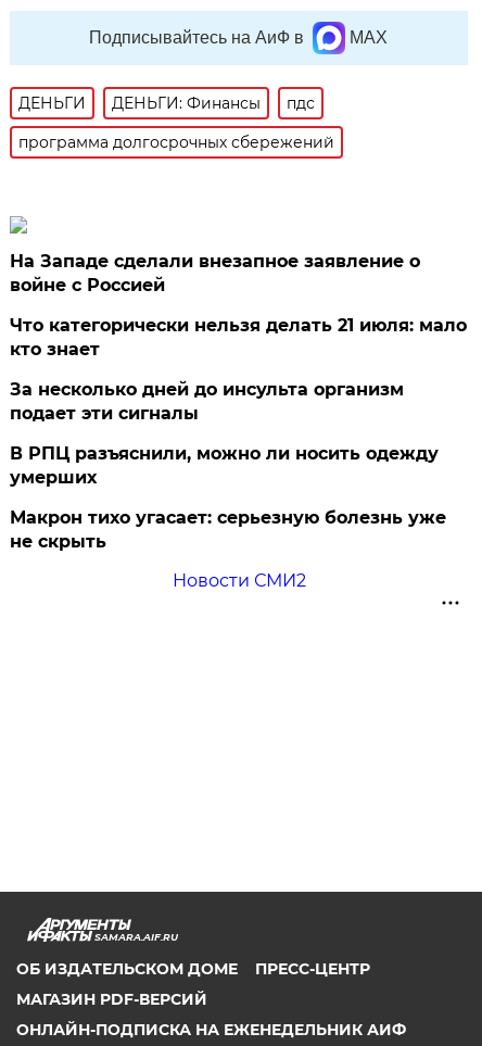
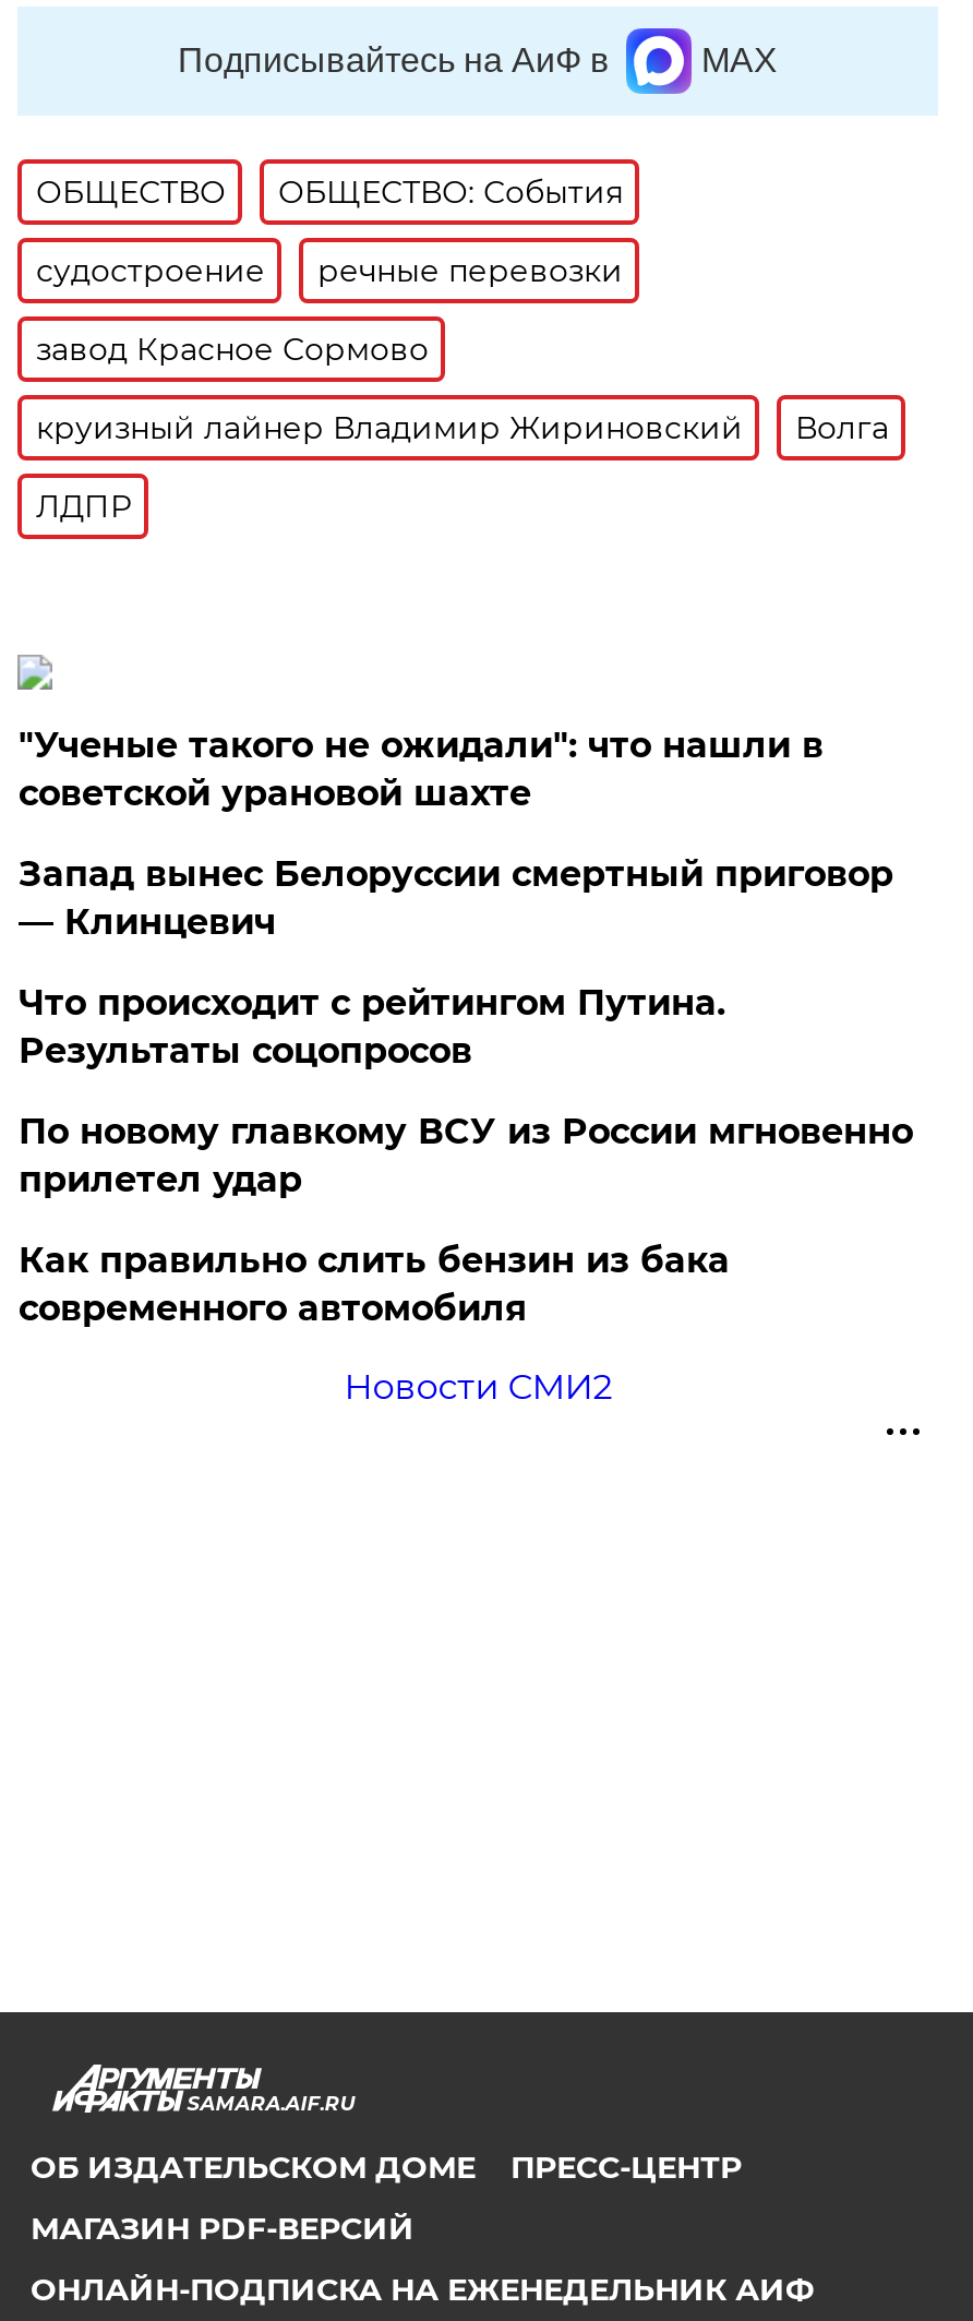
[19,93,335,152] ДЕНЬГИ | ДЕНЬГИ: Финансы | пдс | программа долгосрочных сбережений -> [36,172,889,526] ОБЩЕСТВО | ОБЩЕСТВО: События | судостроение | речные перевозки | завод Красное Сормово | круизный лайнер Владимир Жириновский | Волга | ЛДПР
[10,251,467,552] На Западе сделали внезапное заявление о | войне с Россией | Что категорически нельзя делать 21 июля: мало | кто знает | За несколько дней до инсульта организм | подает эти сигналы | В РПЦ разъяснили, можно ли носить одежду | умерших | Макрон тихо угасает: серьезную болезнь уже | не скрыть -> [18,725,913,1329] "Ученые такого не ожидали": что нашли в | советской урановой шахте | Запад вынес Белоруссии смертный приговор | — Клинцевич | Что происходит с рейтингом Путина. | Результаты соцопросов | По новому главкому ВСУ из России мгновенно | прилетел удар | Как правильно слить бензин из бака | современного автомобиля

